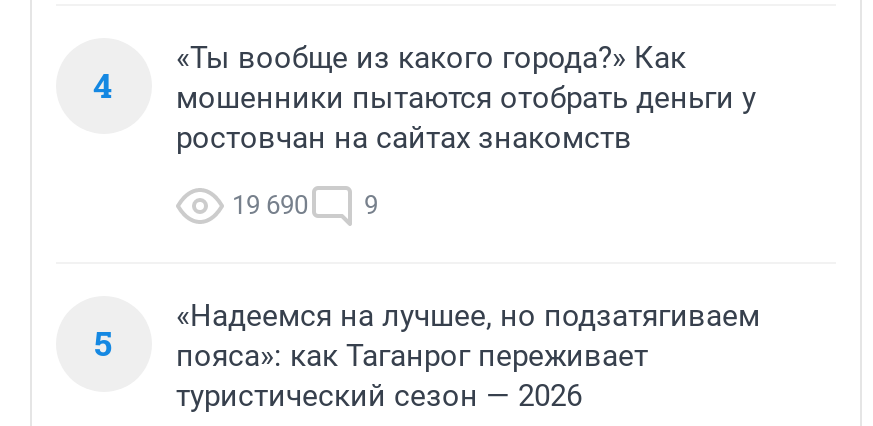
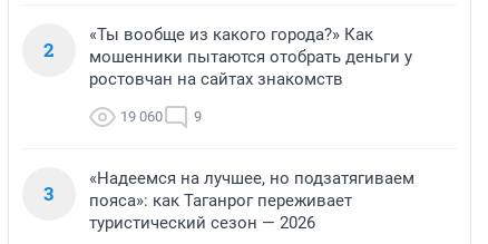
[93,61,756,115] 4 мошенники пытаются отобрать деньги у -> [43,36,412,67] 2 мошенники пытаются отобрать деньги у
[232,189,378,219] 19 690 9 -> [120,108,202,124] 19 060 9
[94,319,648,373] 5 пояса»: как Таганрог переживает -> [43,180,352,210] 3 пояса»: как Таганрог переживает

